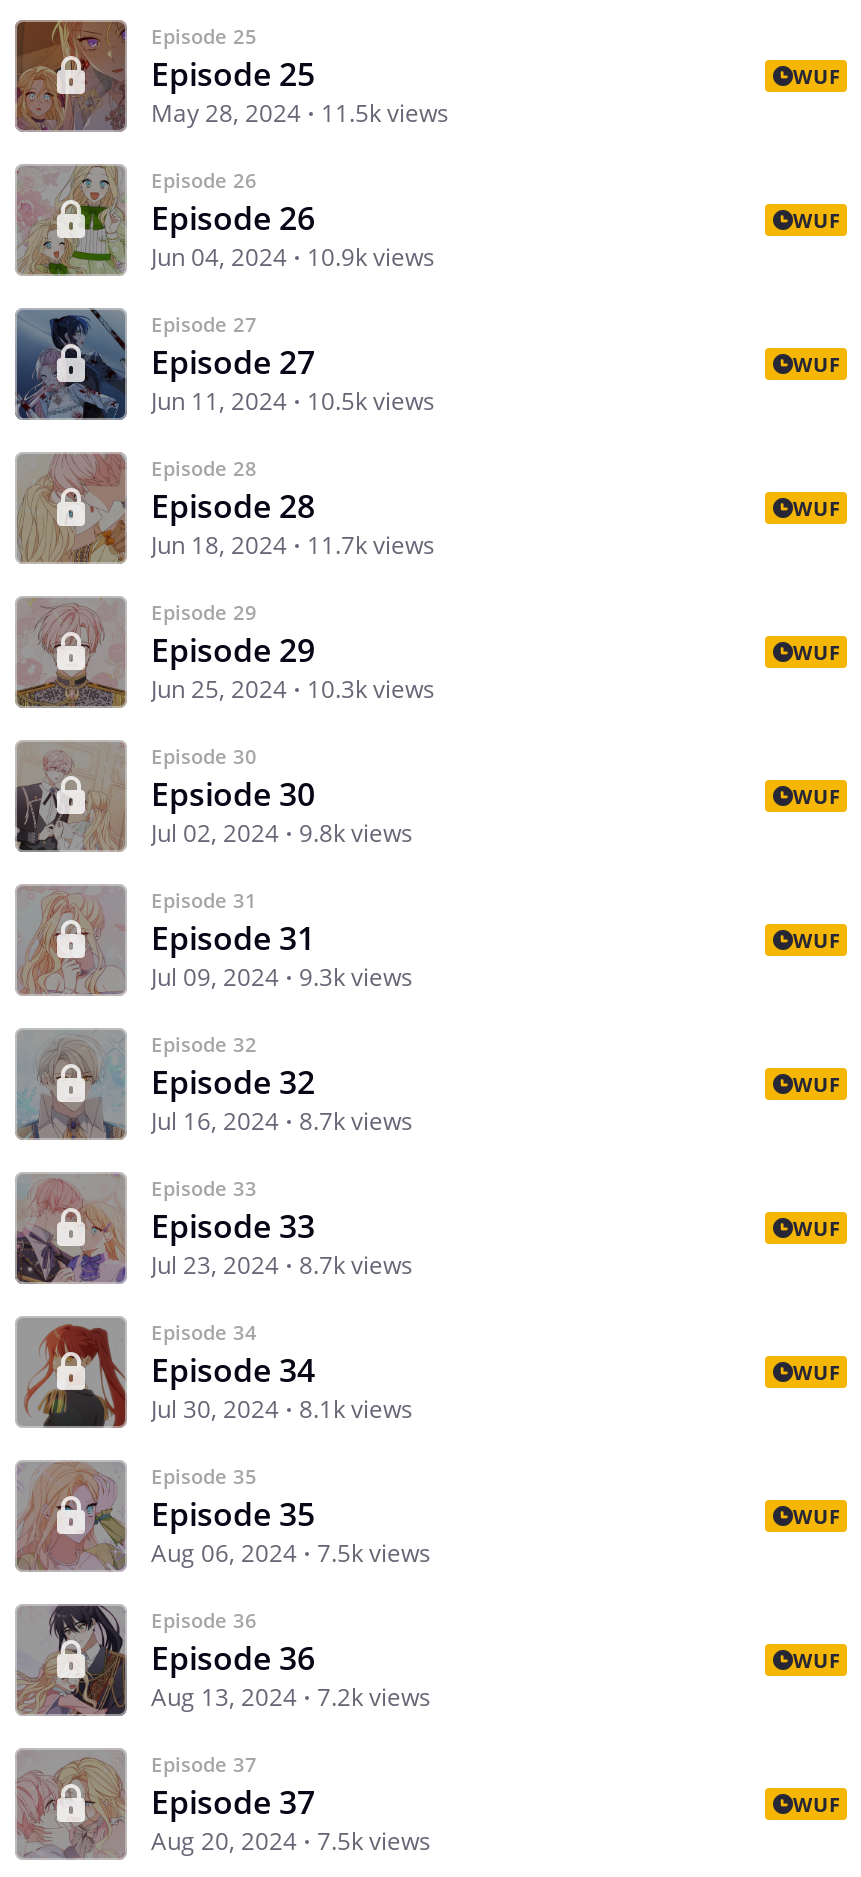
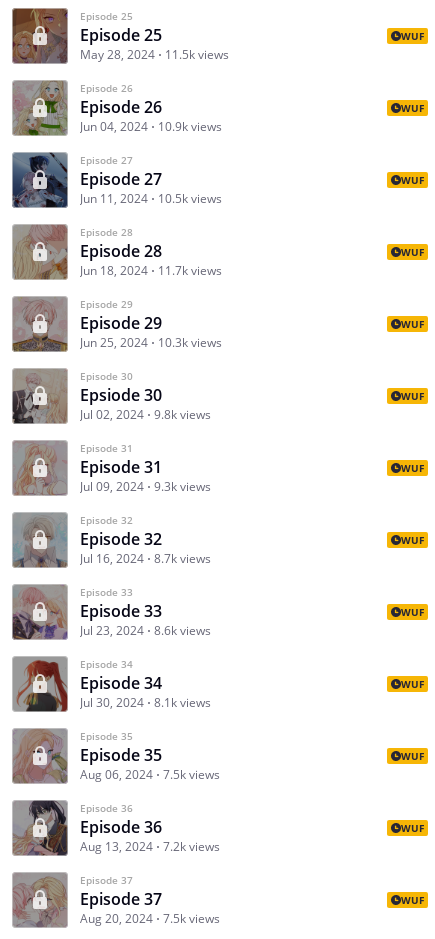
[151,1248,413,1282] Jul 23, 2024 8.7k views -> [80,622,211,639] Jul 23, 2024 8.6k views

